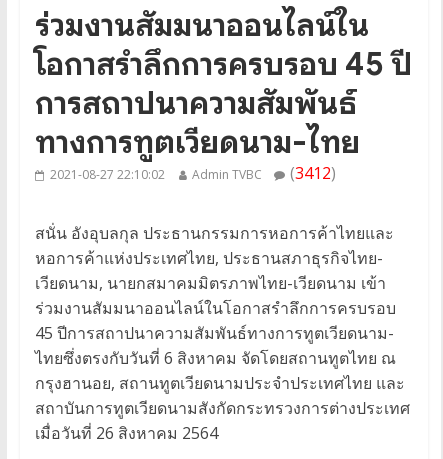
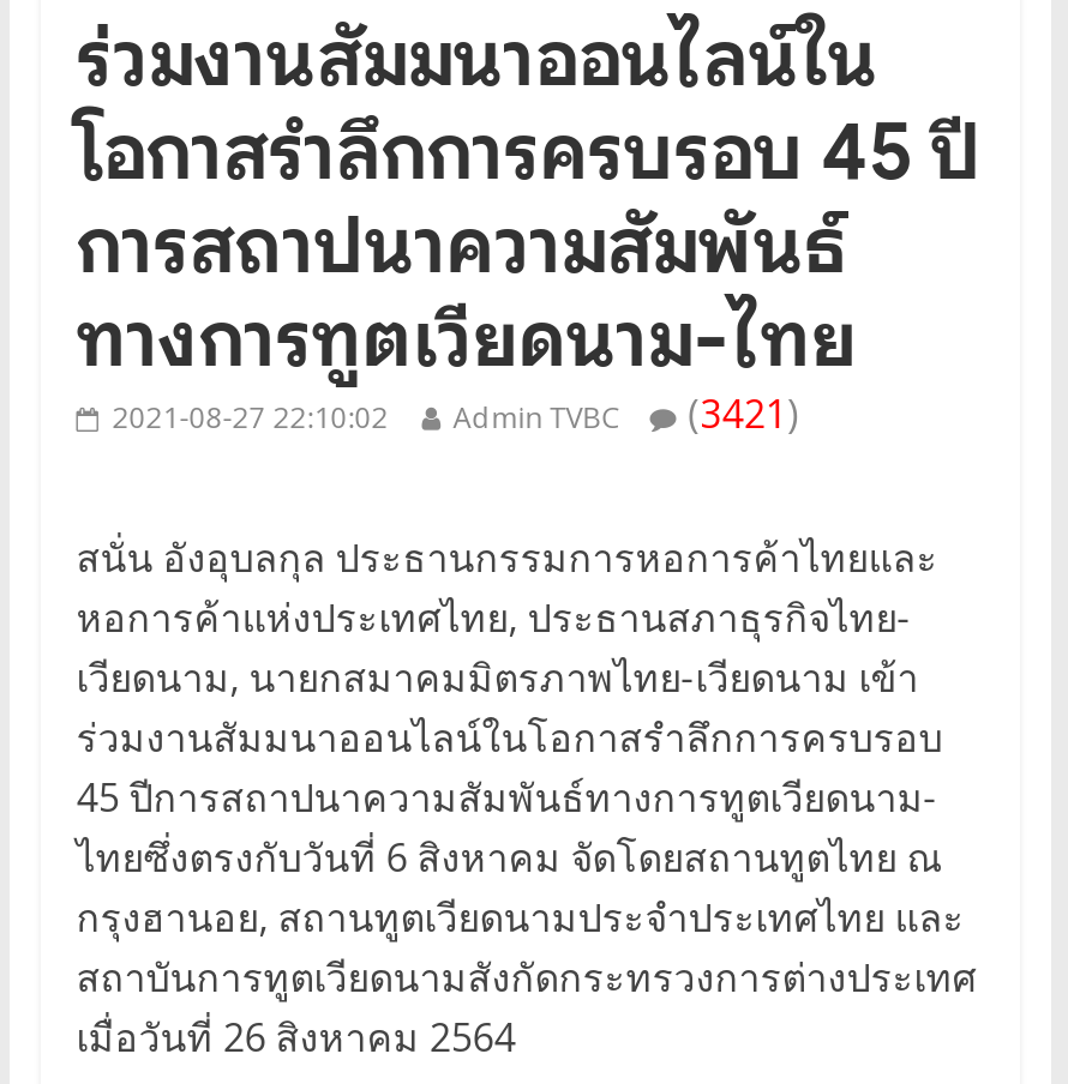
[50,162,336,184] 2021-08-27 22:10:02 Admin TVBC (3412) -> [112,388,799,440] 2021-08-27 22:10:02 Admin TVBC (3421)

